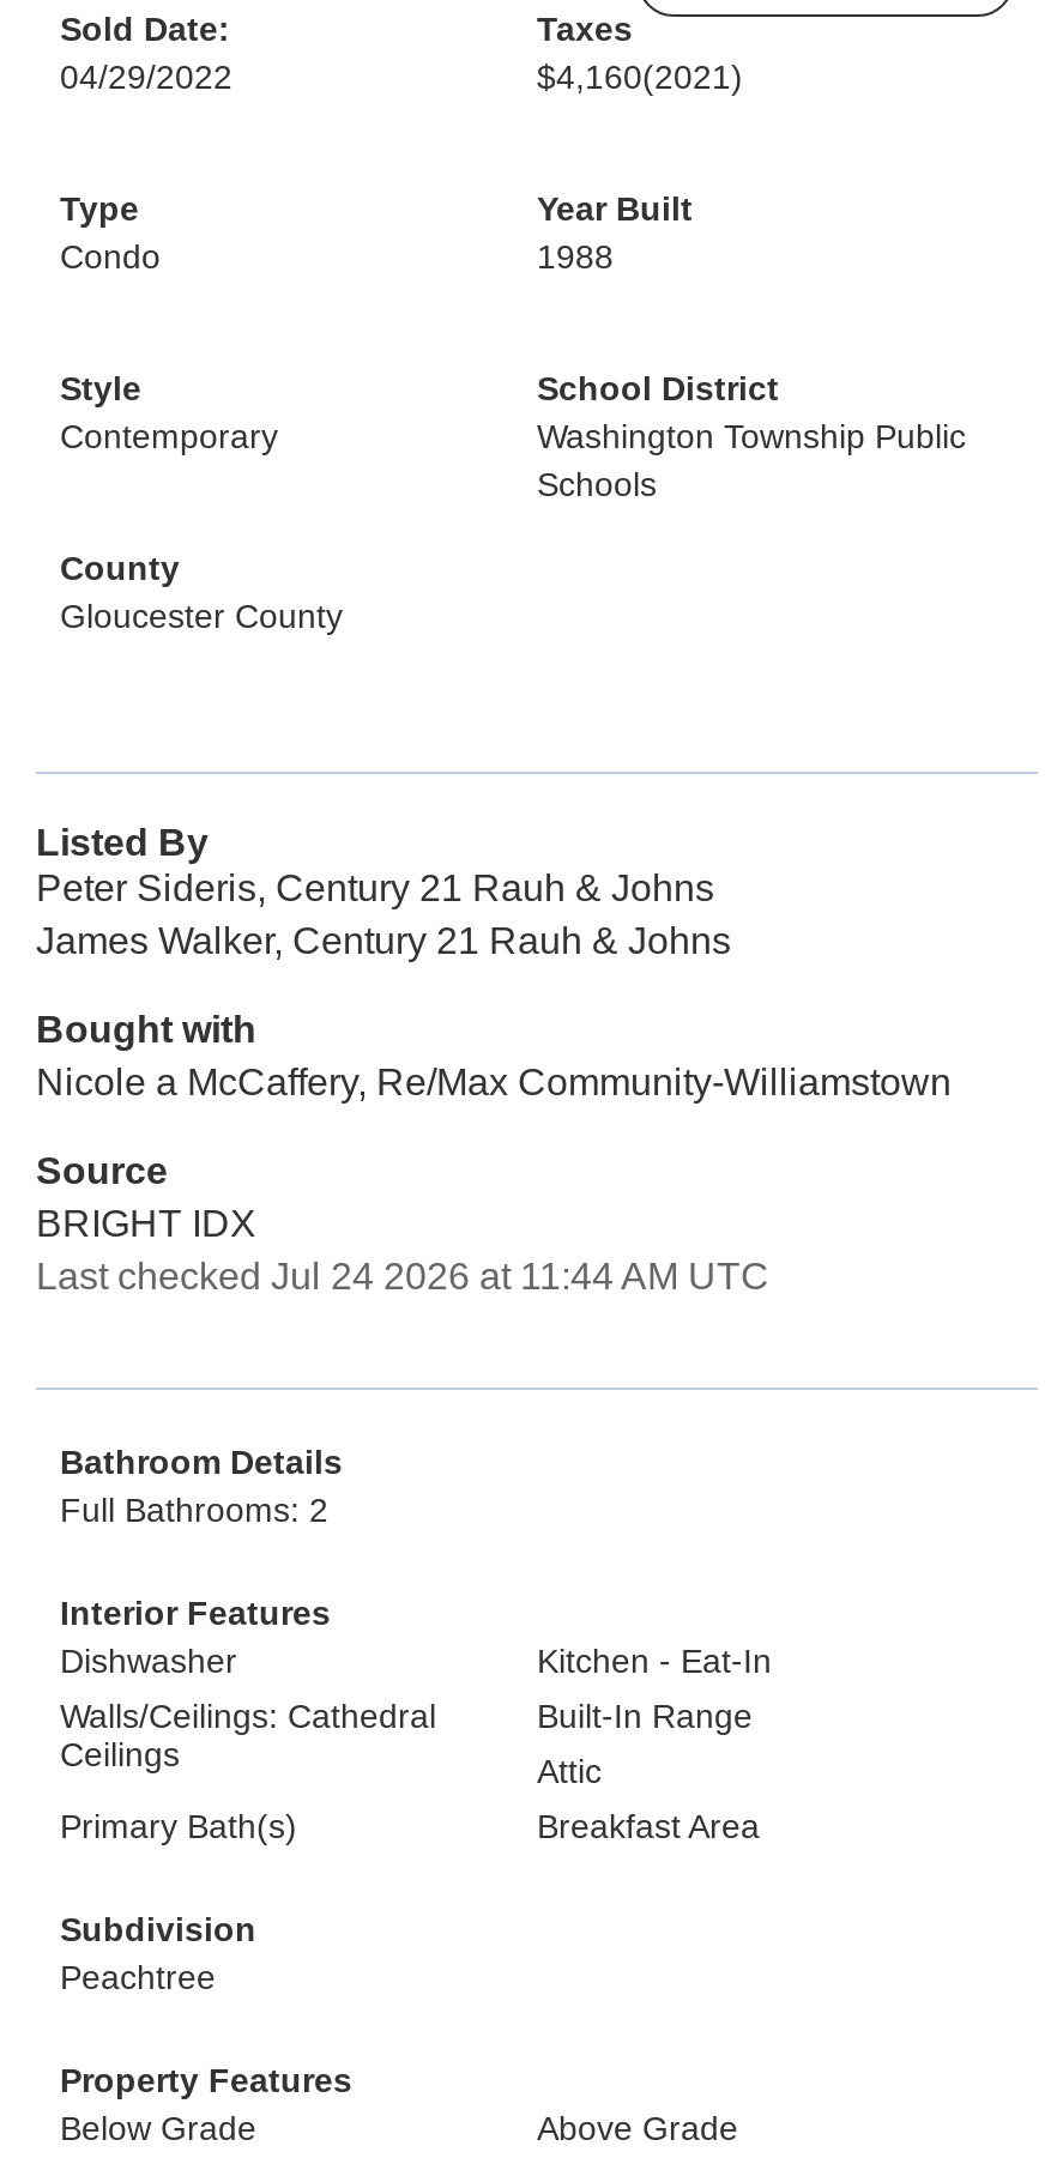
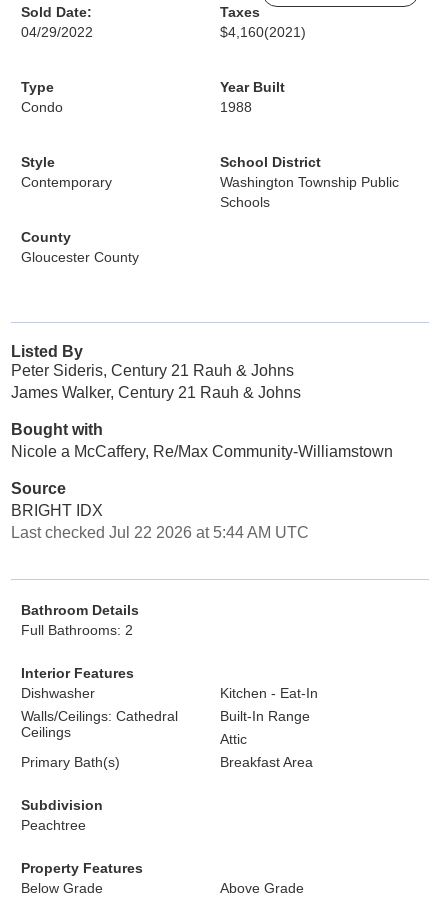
[36,1256,769,1296] Last checked Jul 24 2026 at 11:44 AM UTC -> [11,524,309,541] Last checked Jul 22 2026 at 5:44 AM UTC

